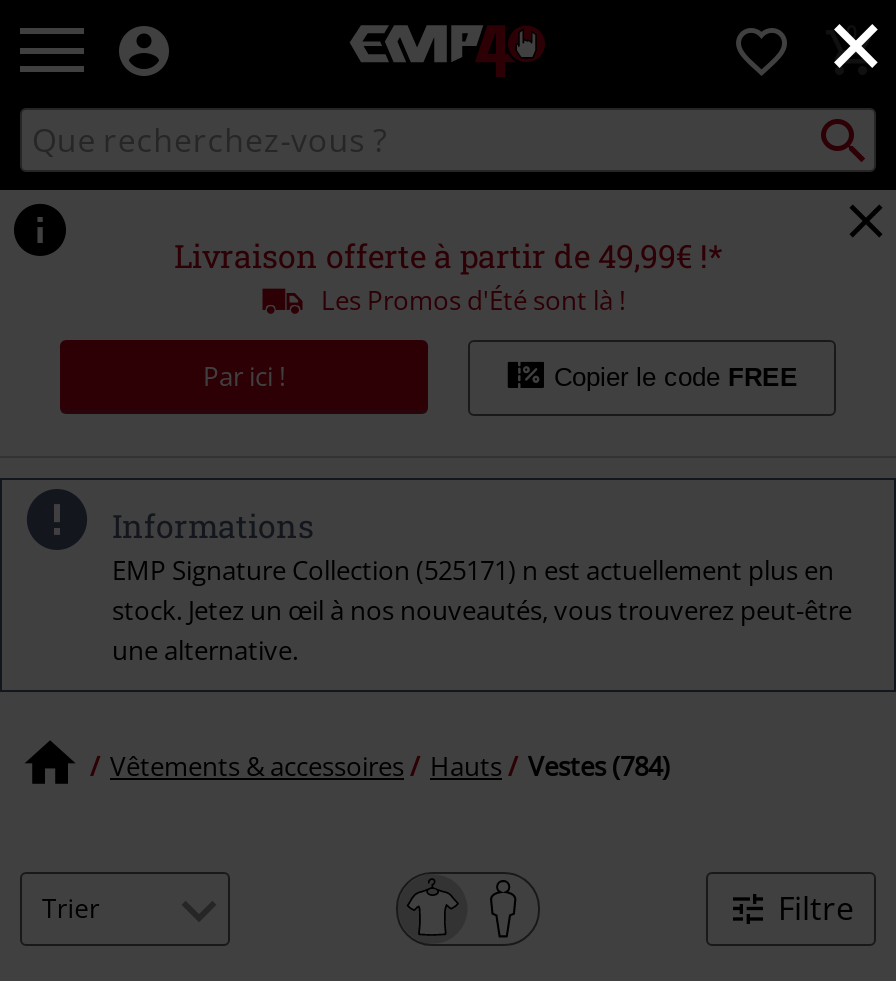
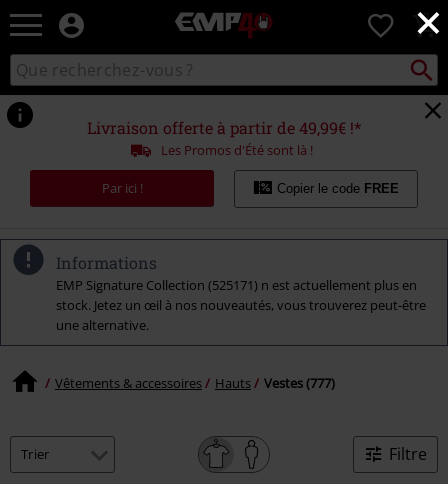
[110,748,670,784] Vêtements & accessoires Hauts Vestes (784) -> [55,374,335,392] Vêtements & accessoires Hauts Vestes (777)

